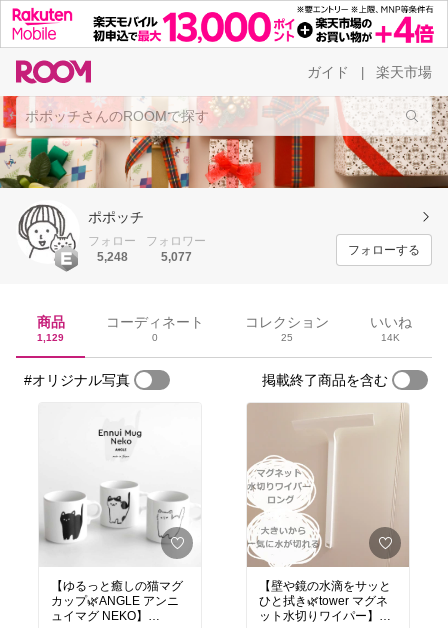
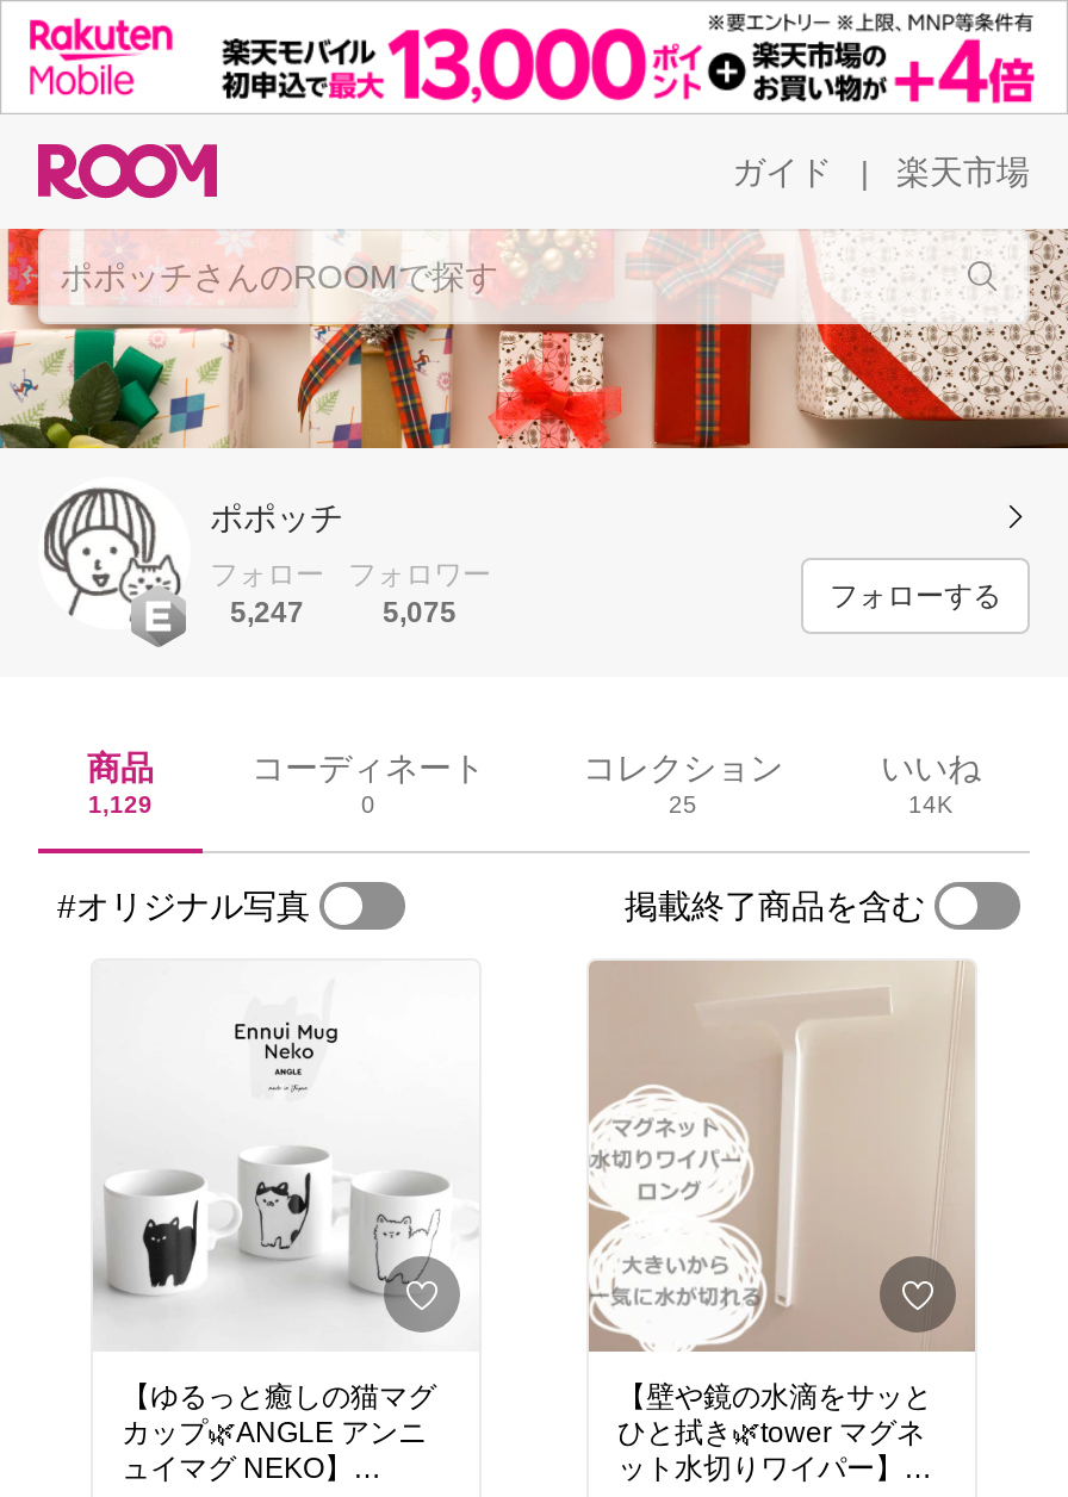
[96,250,127,264] 5,248 -> [230,596,304,629] 5,247
[160,250,191,264] 5,077 -> [383,596,457,629] 5,075

